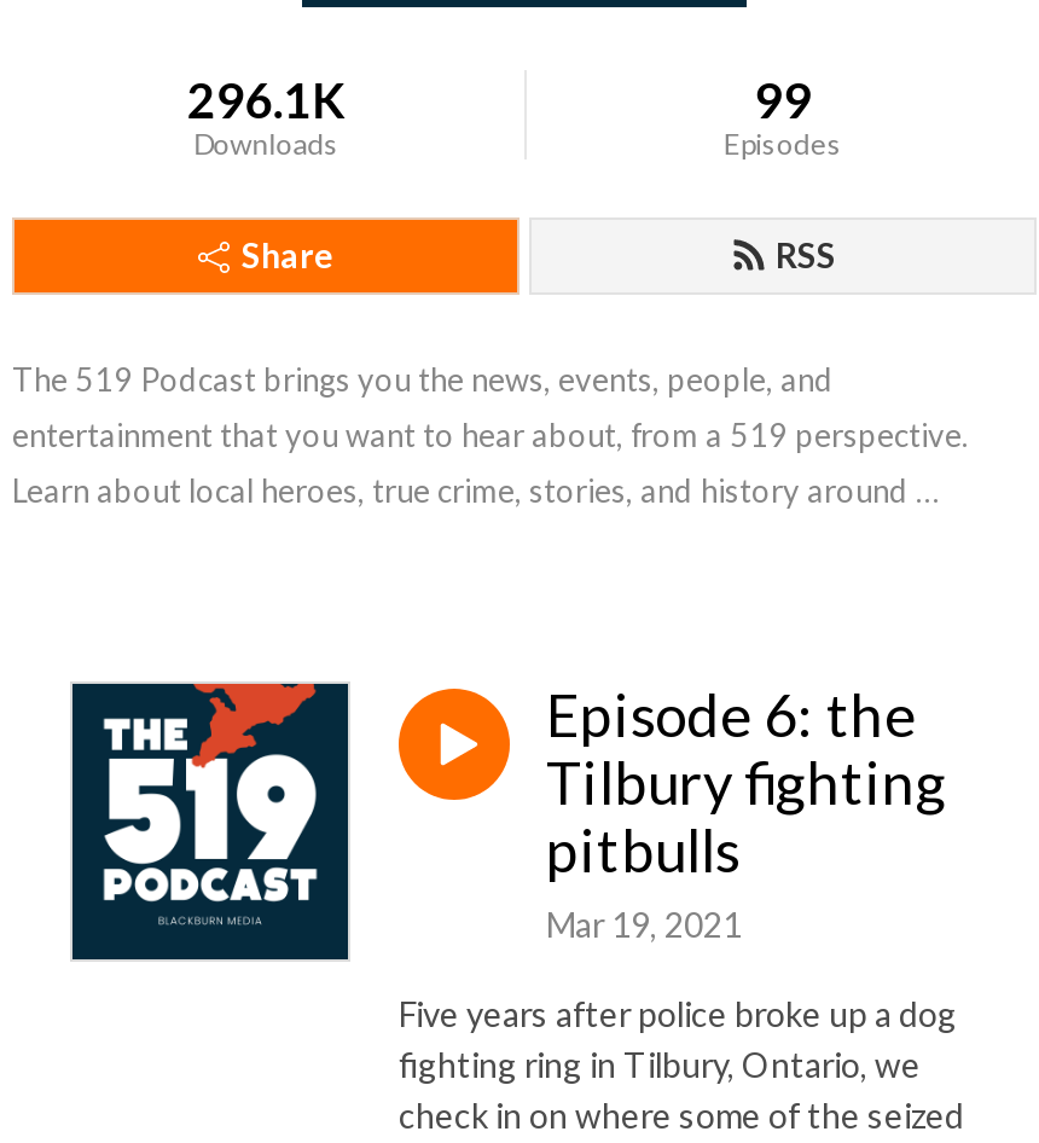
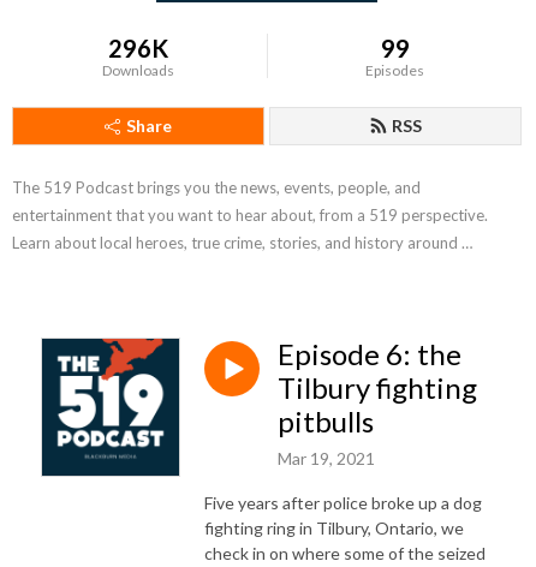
[186,70,346,128] 296.1K -> [108,34,168,62] 296K

